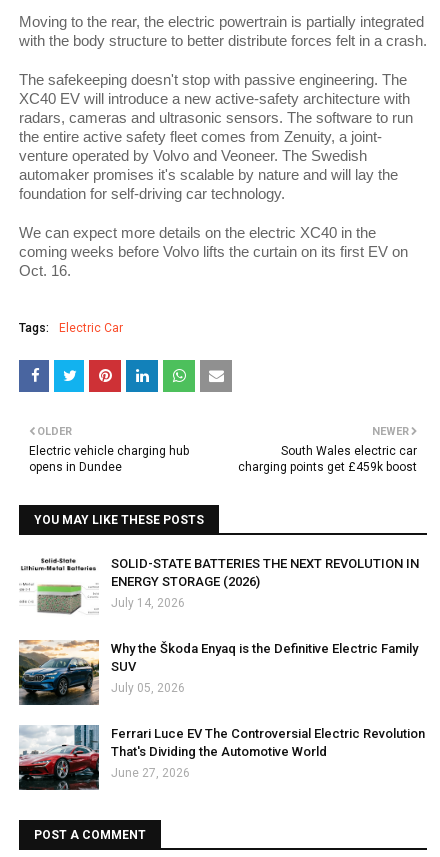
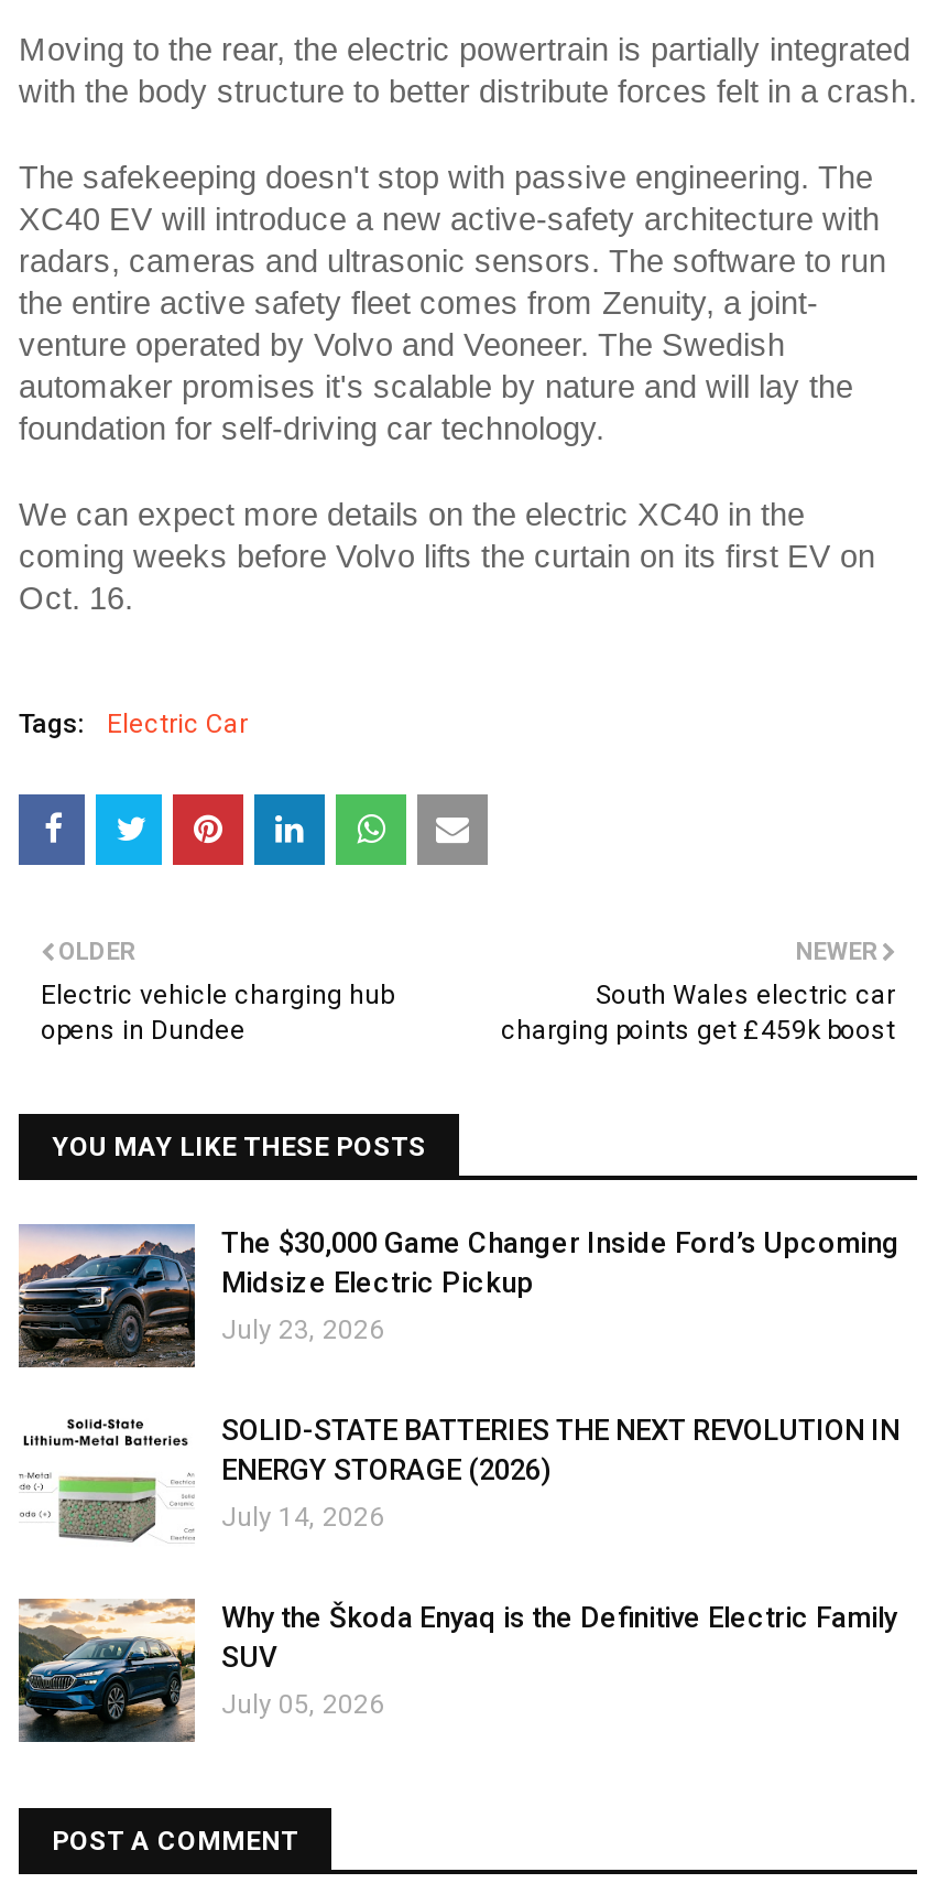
none -> [17,1224,899,1370] [image] | The $30,000 Game Changer Inside Ford’s Upcoming | Midsize Electric Pickup | July 23, 2026
moved [23,556,419,695] -> [28,1414,899,1720]: [image] | SOLID-STATE BATTERIES THE NEXT REVOLUTION IN | ENERGY STORAGE (2026) | July 14, 2026 | Why the Škoda Enyaq is the Definitive Electric Family | SUV | July 05, 2026
[19,724,425,790] [image] | Ferrari Luce EV The Controversial Electric Revolution | That's Dividing the Automotive World | June 27, 2026 -> none

